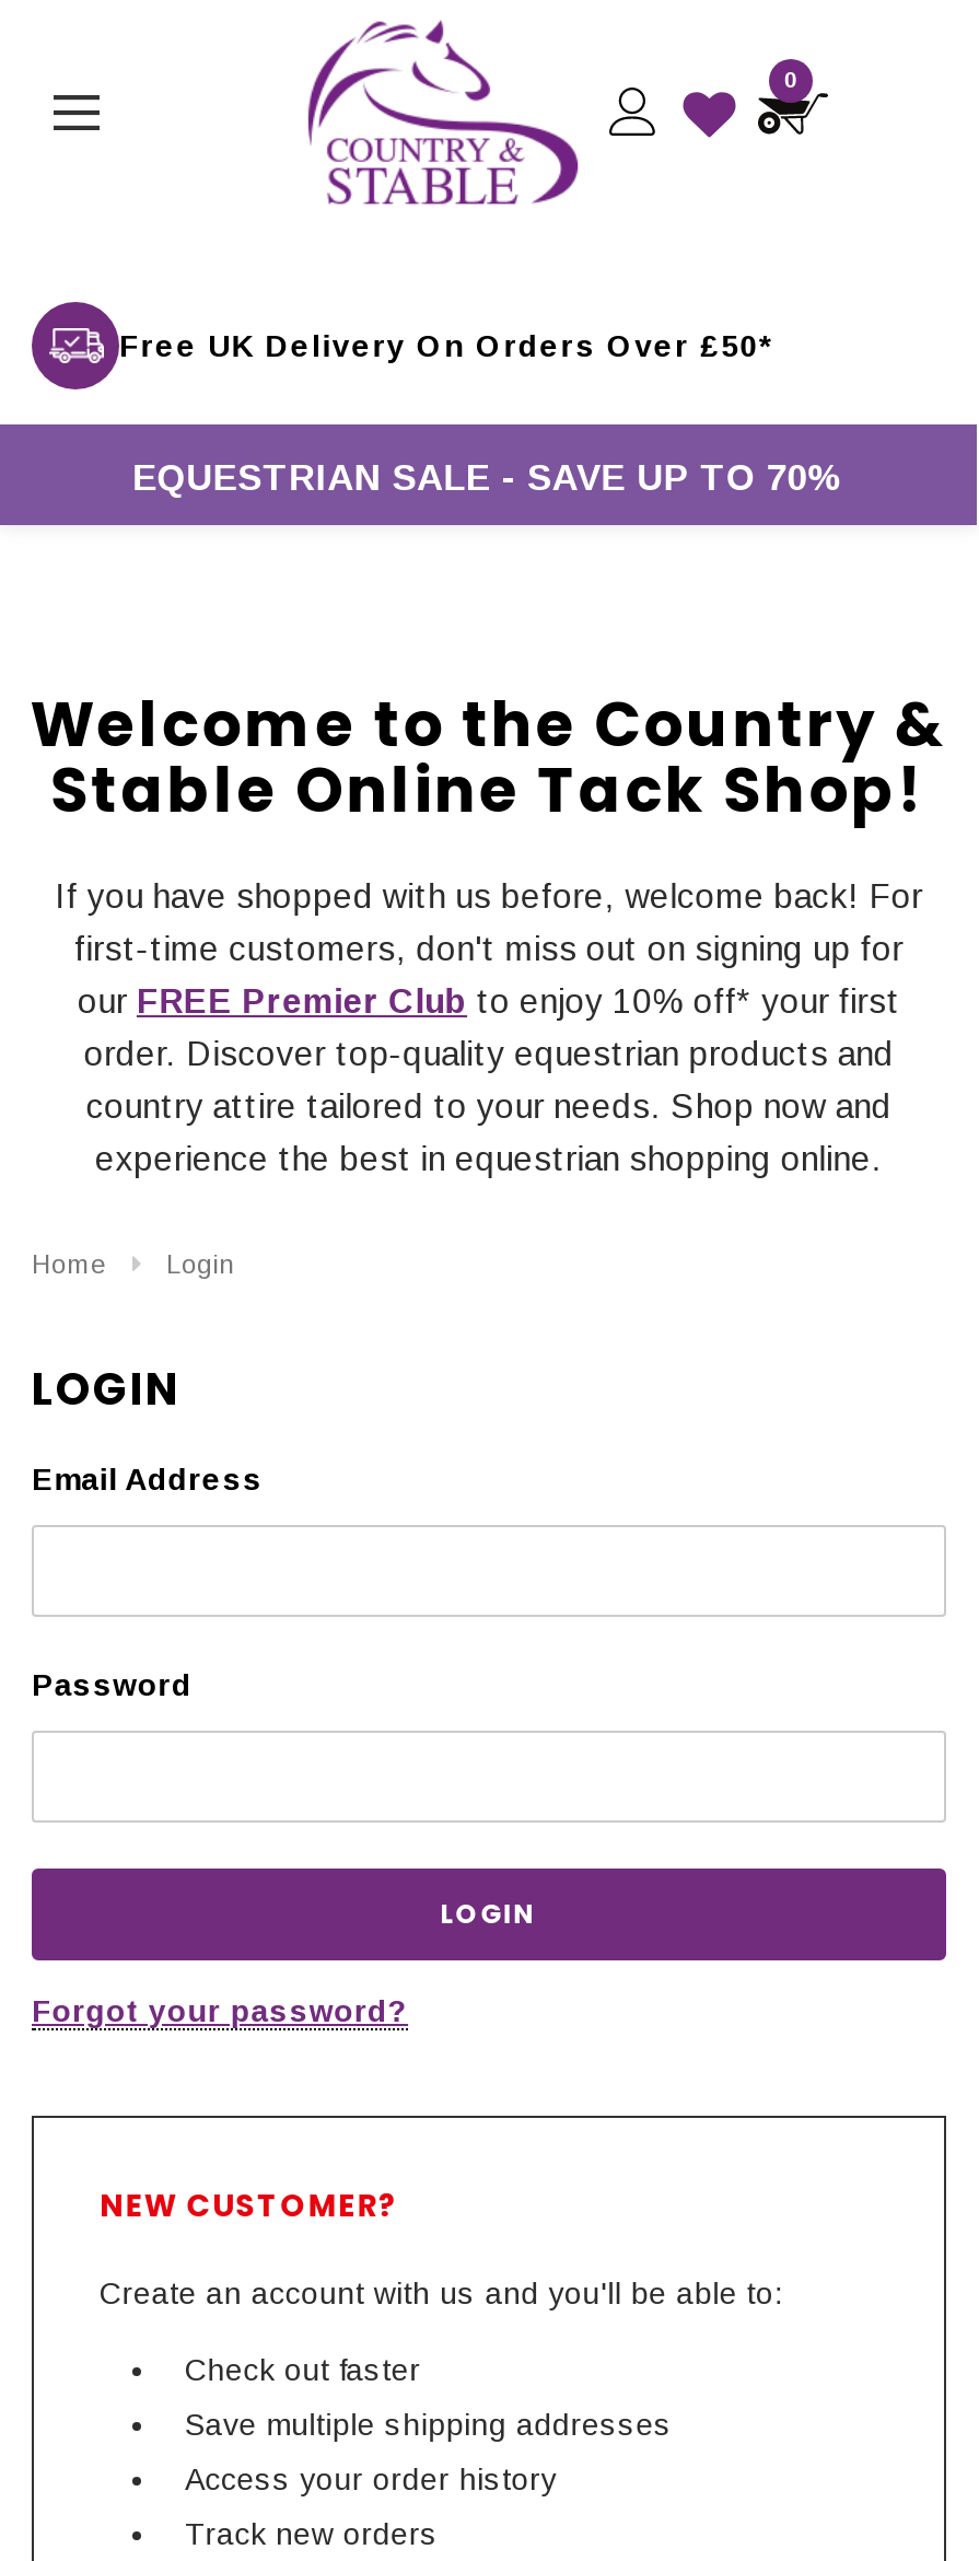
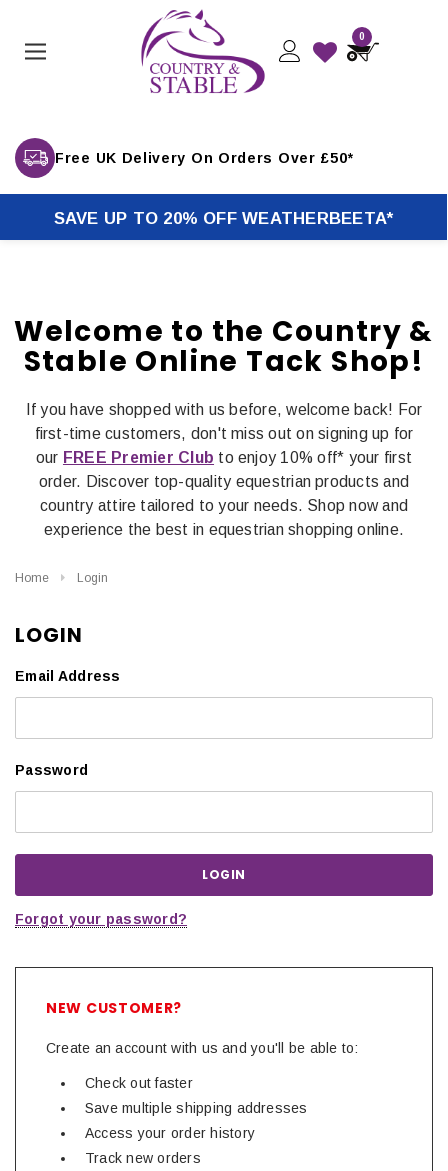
[133,457,843,499] EQUESTRIAN SALE - SAVE UP TO 70% -> [54,209,393,228] SAVE UP TO 20% OFF WEATHERBEETA*

